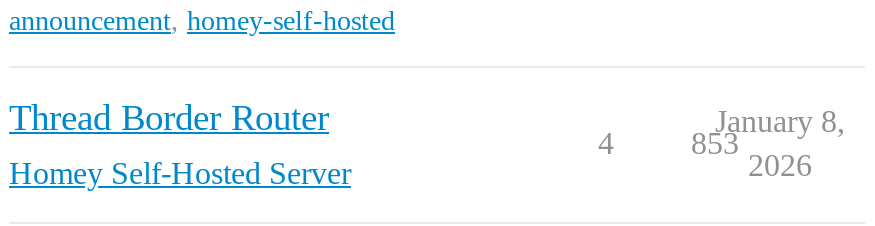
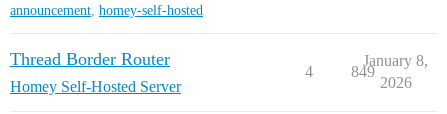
[691,126,739,160] 853 -> [351,63,375,80] 849

